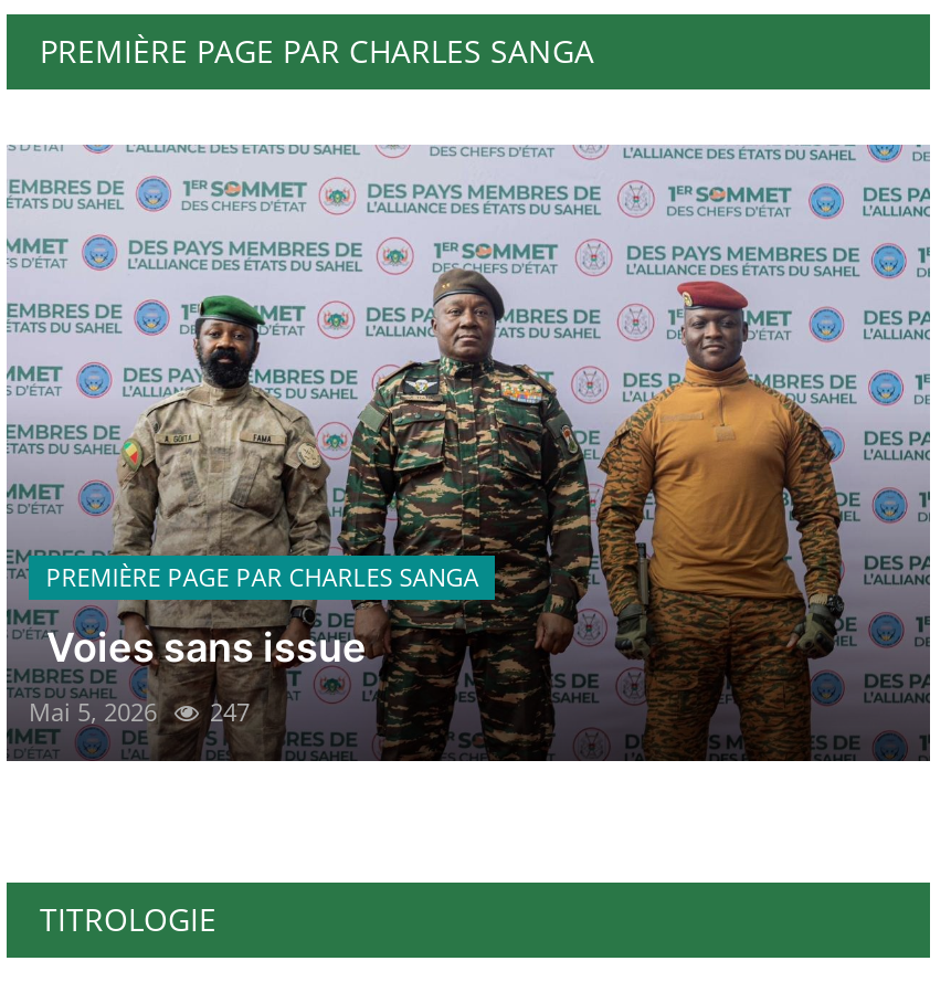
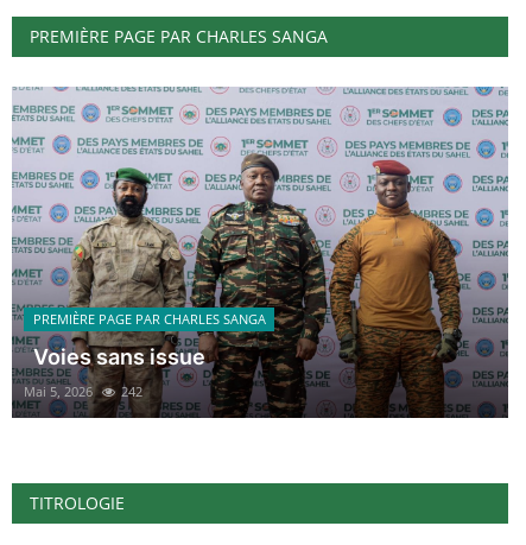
[29,695,250,729] Mai 5, 2026 247 -> [24,382,142,400] Mai 5, 2026 242

